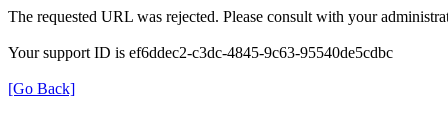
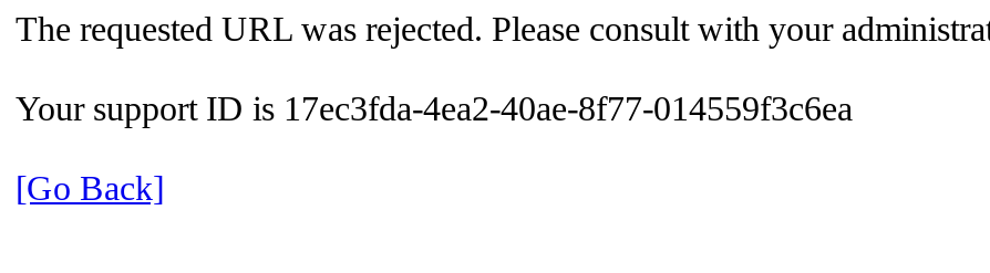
[8,44,393,61] Your support ID is ef6ddec2-c3dc-4845-9c63-95540de5cdbc -> [16,90,853,127] Your support ID is 17ec3fda-4ea2-40ae-8f77-014559f3c6ea

